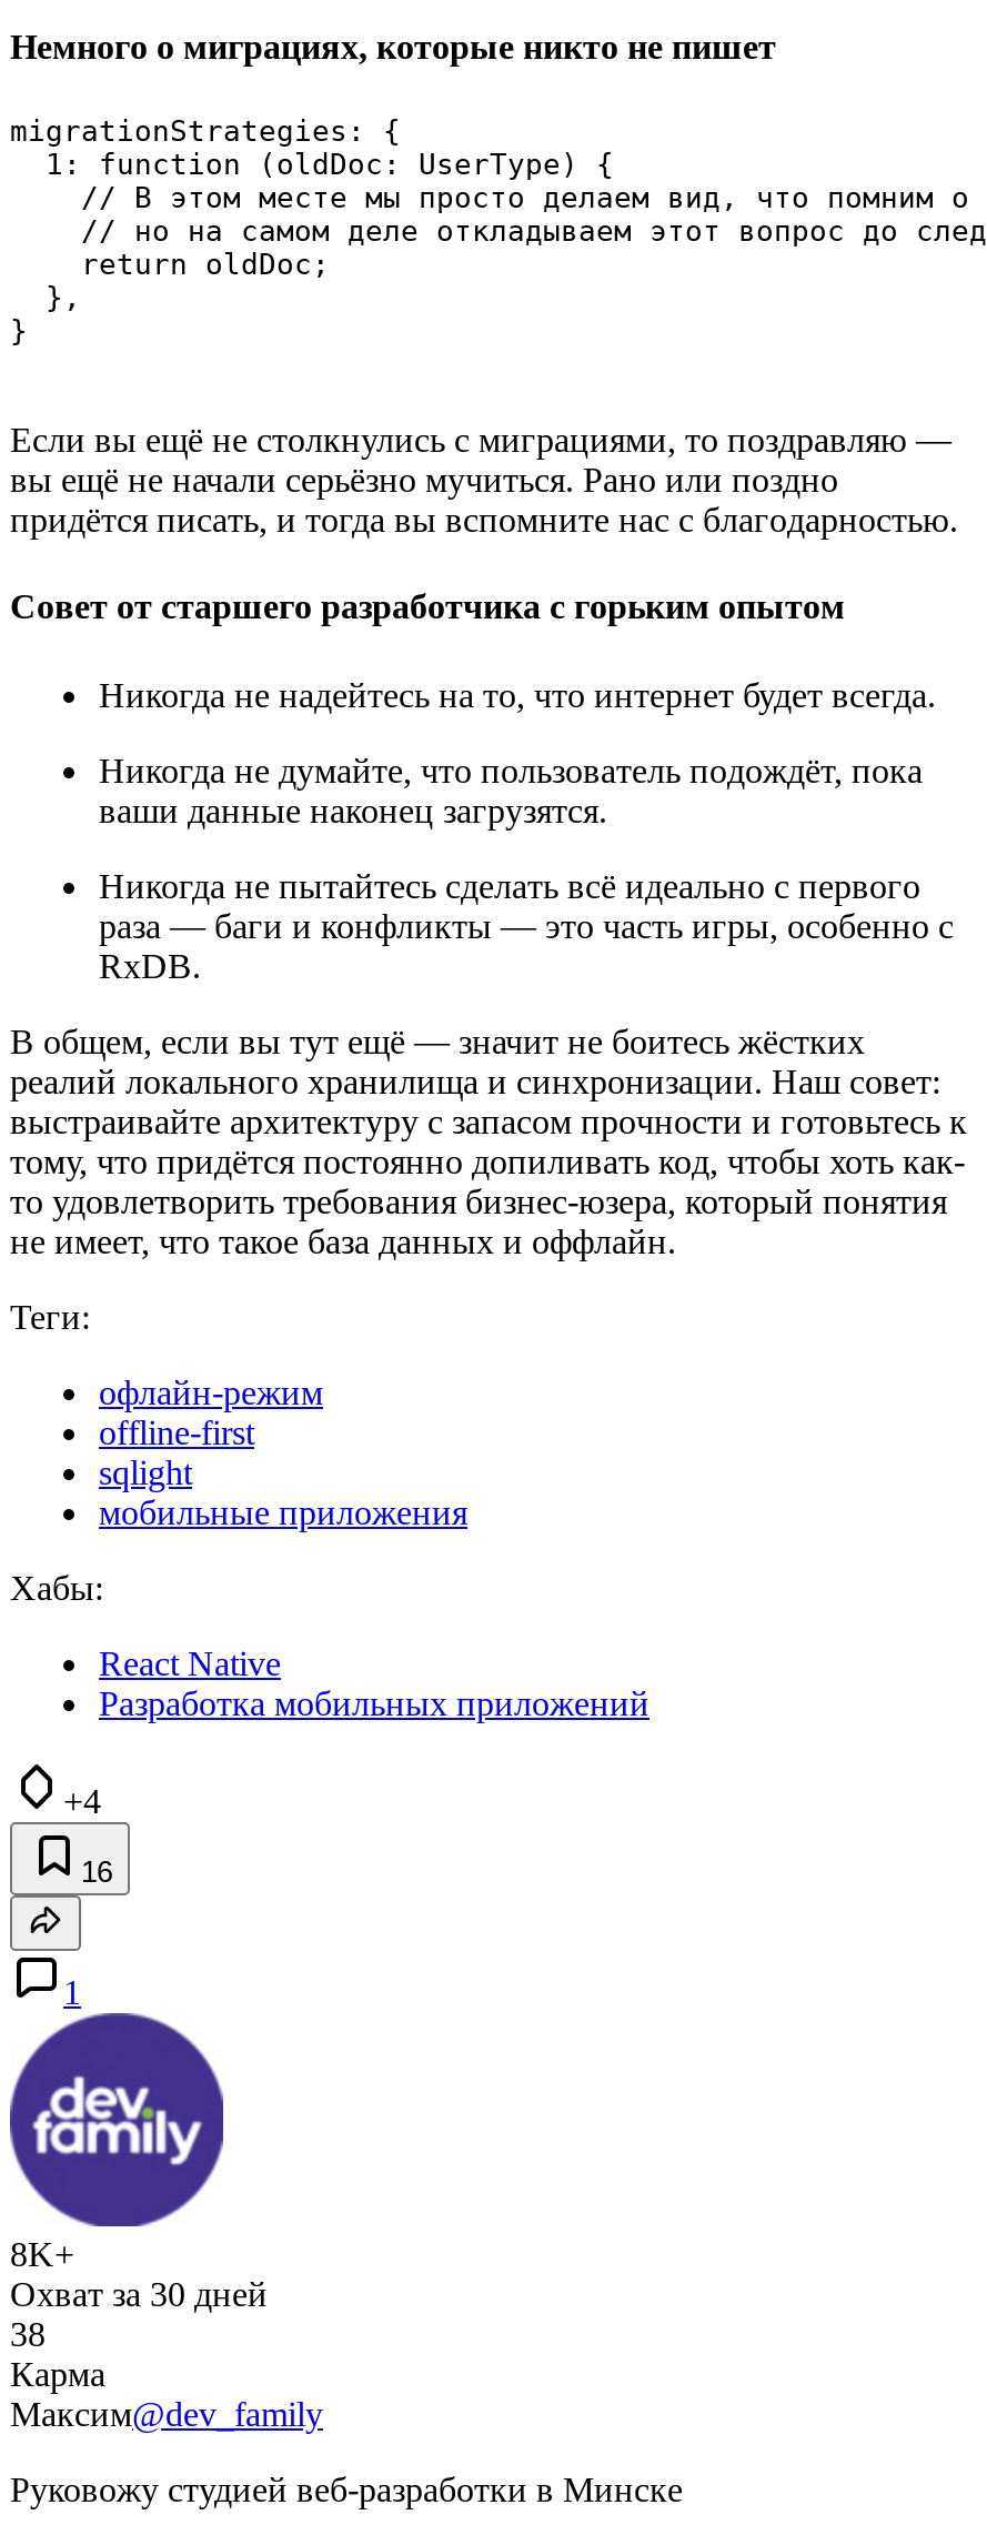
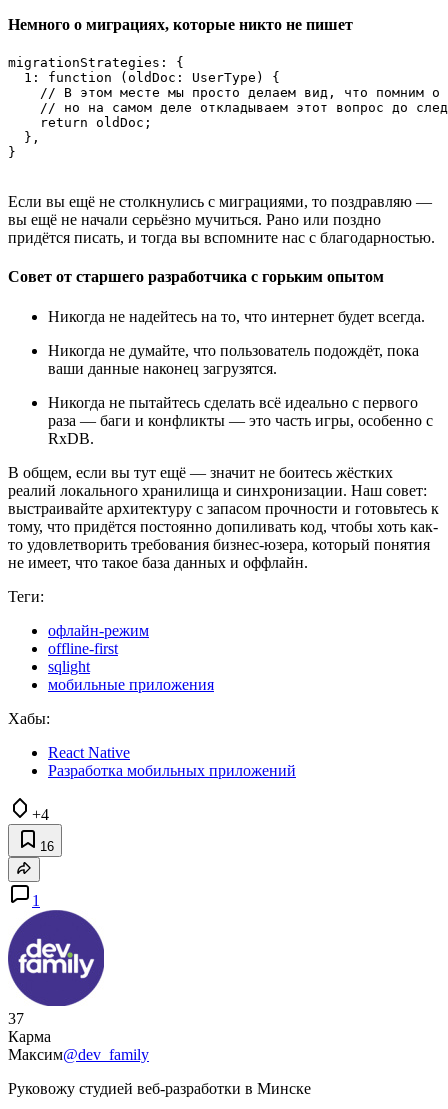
[10,2234,268,2352] 8K+ | Охват за 30 дней | 38 -> [8,1009,24,1026] 37

